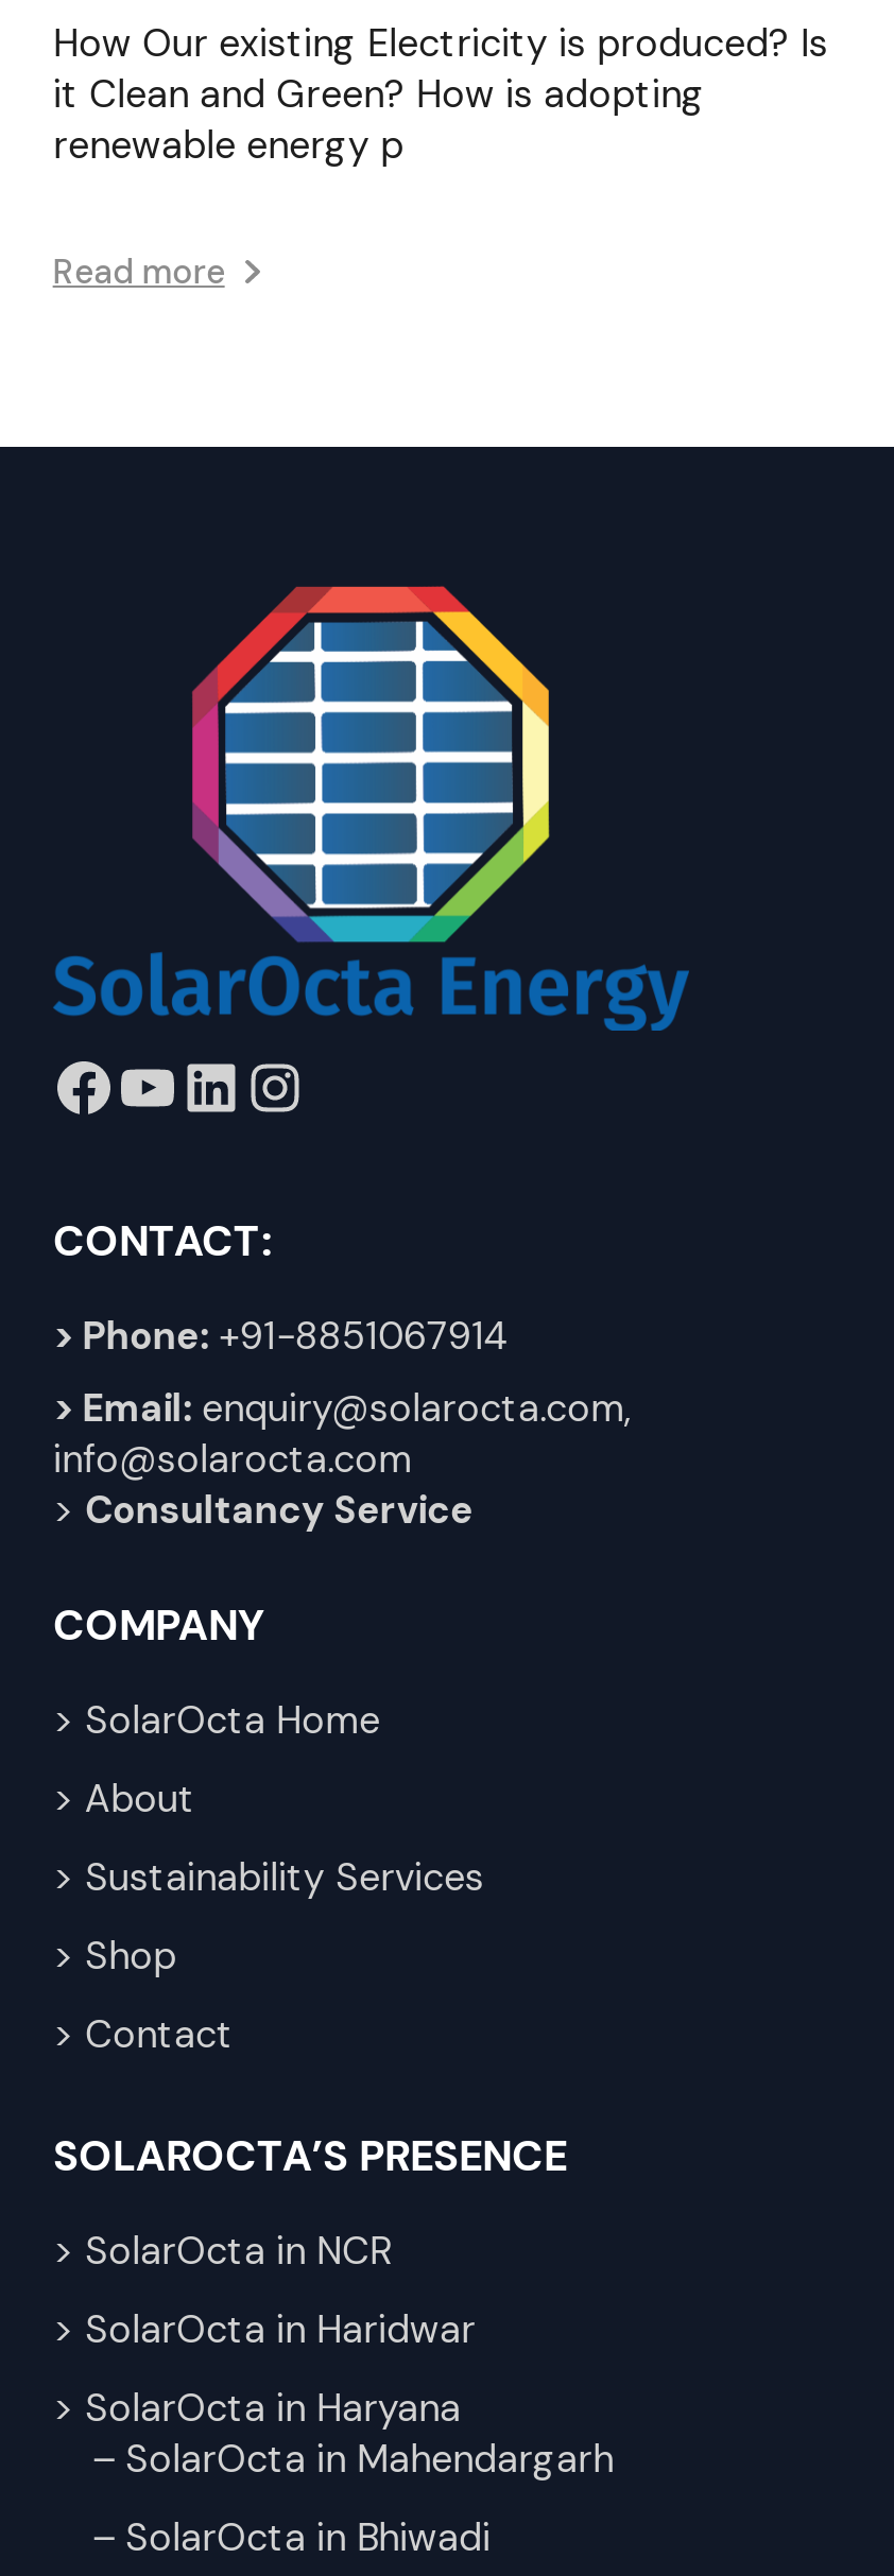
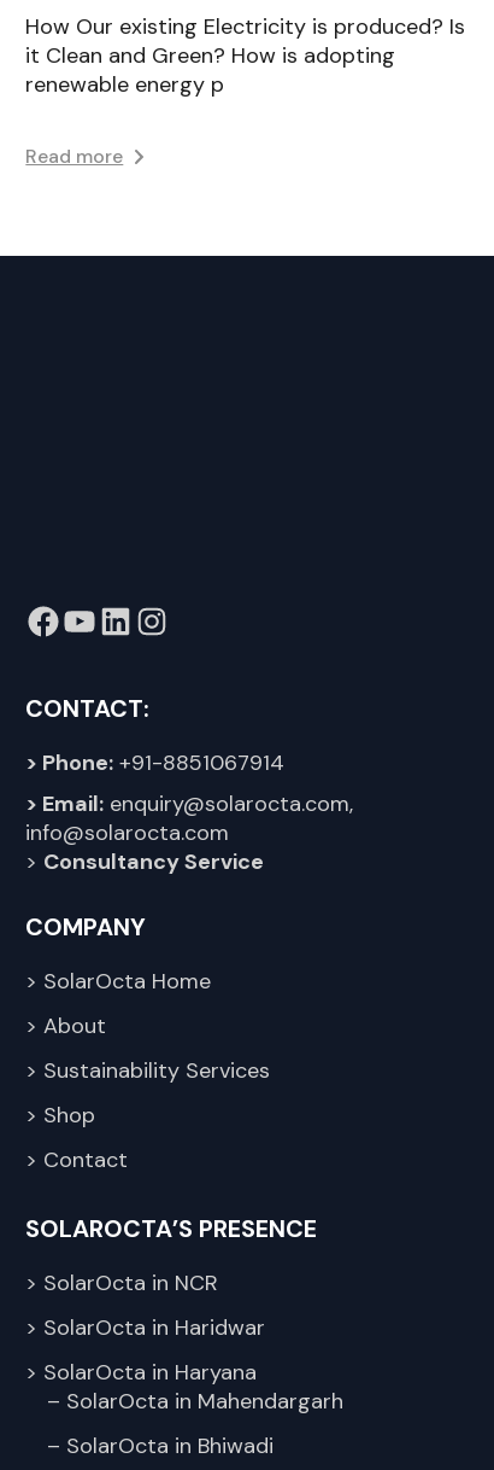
[52,584,689,1034] [image] -> none

